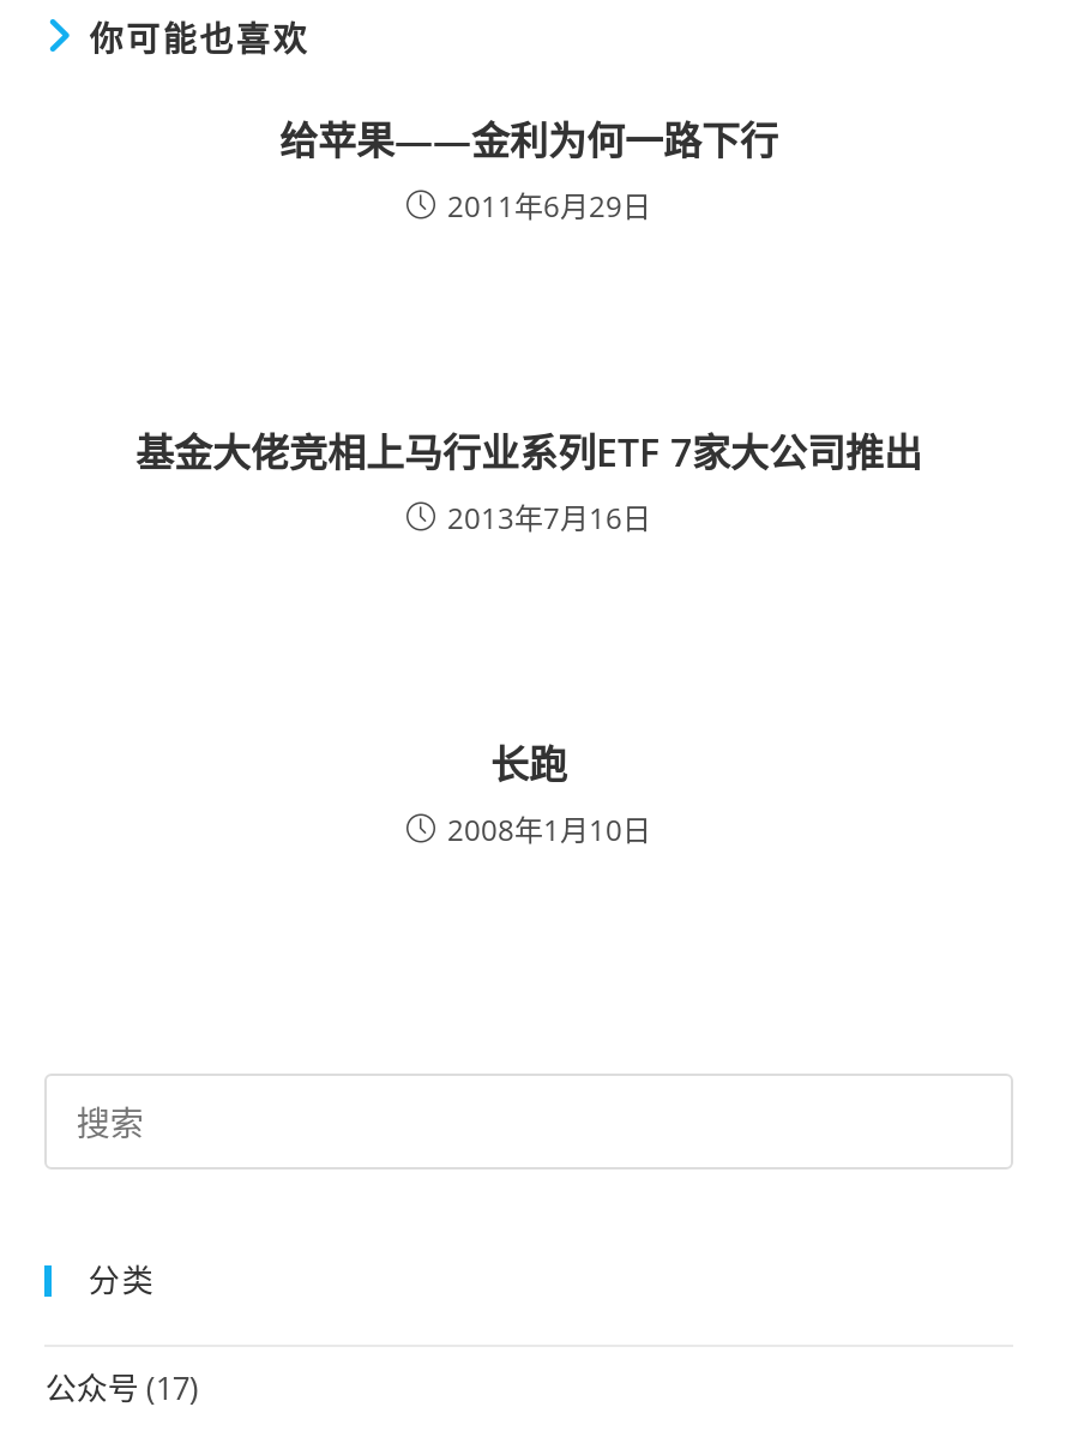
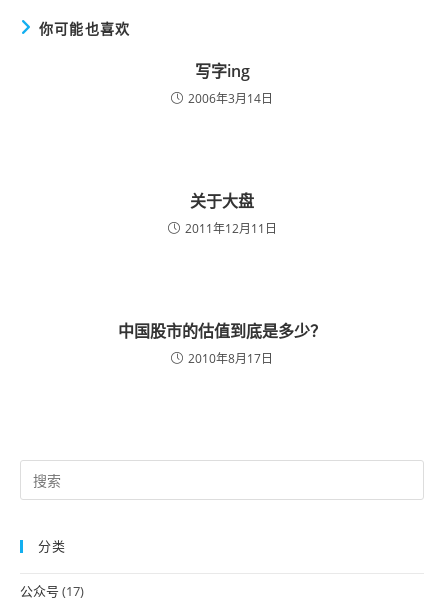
[279,114,778,227] 给苹果——金利为何一路下行 | 2011年6月29日 -> [188,60,273,107] 写字ing | 2006年3月14日
[135,426,922,539] 基金大佬竞相上马行业系列ETF 7家大公司推出 | 2013年7月16日 -> [184,190,276,237] 关于大盘 | 2011年12月11日
[447,738,651,850] 长跑 | 2008年1月10日 -> [118,320,326,367] 中国股市的估值到底是多少？ | 2010年8月17日

